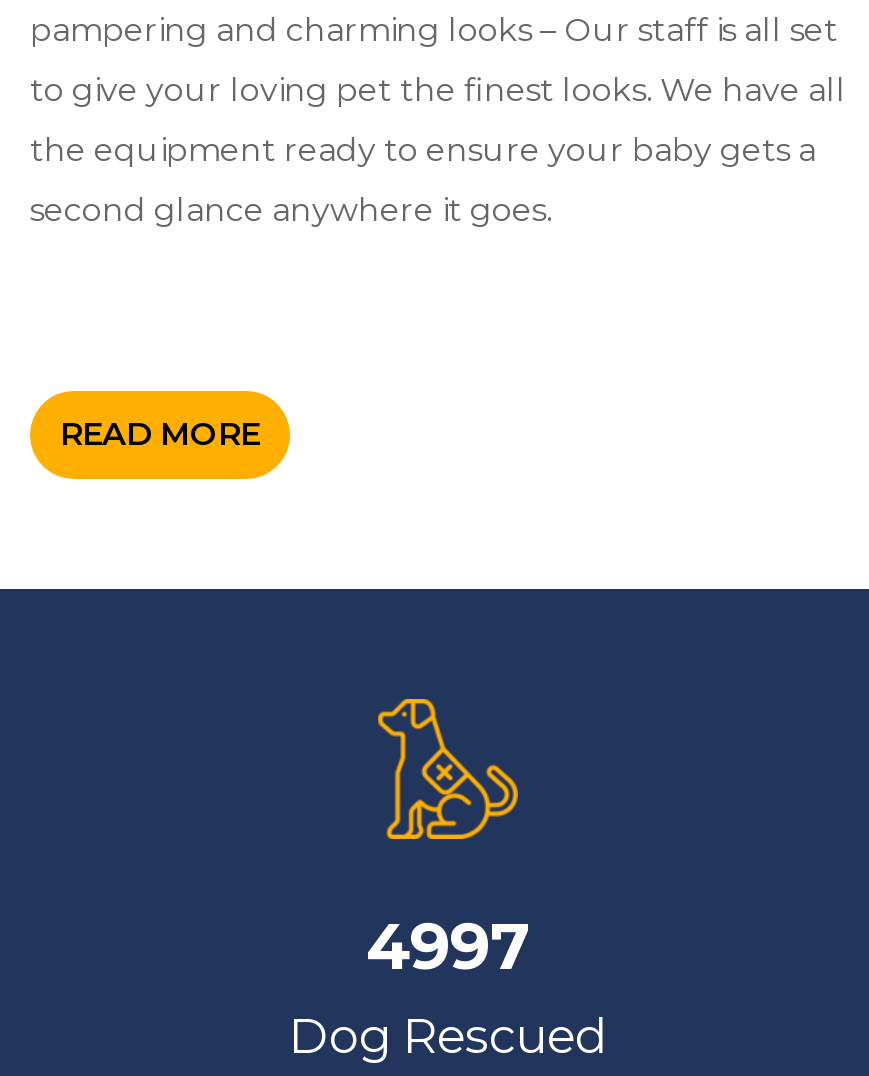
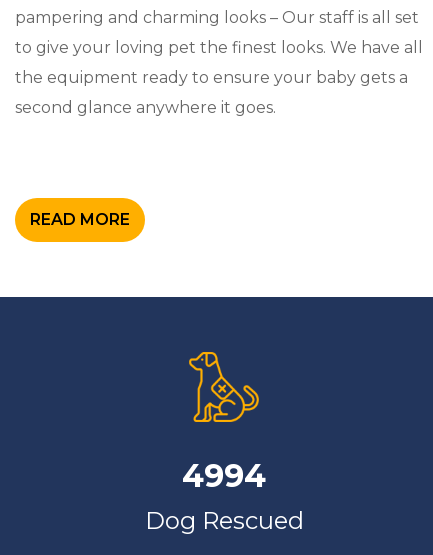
[366,908,530,986] 4997 -> [182,456,266,495] 4994

